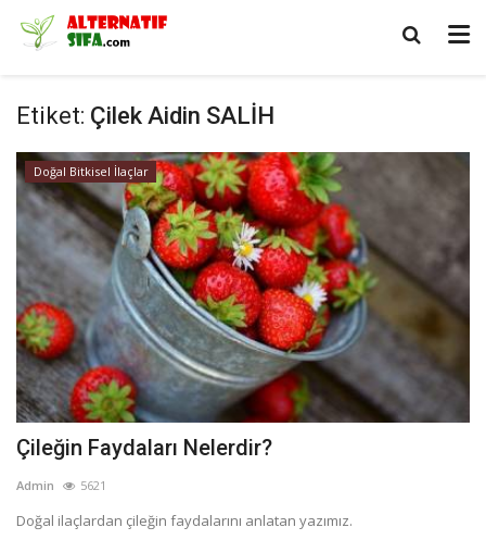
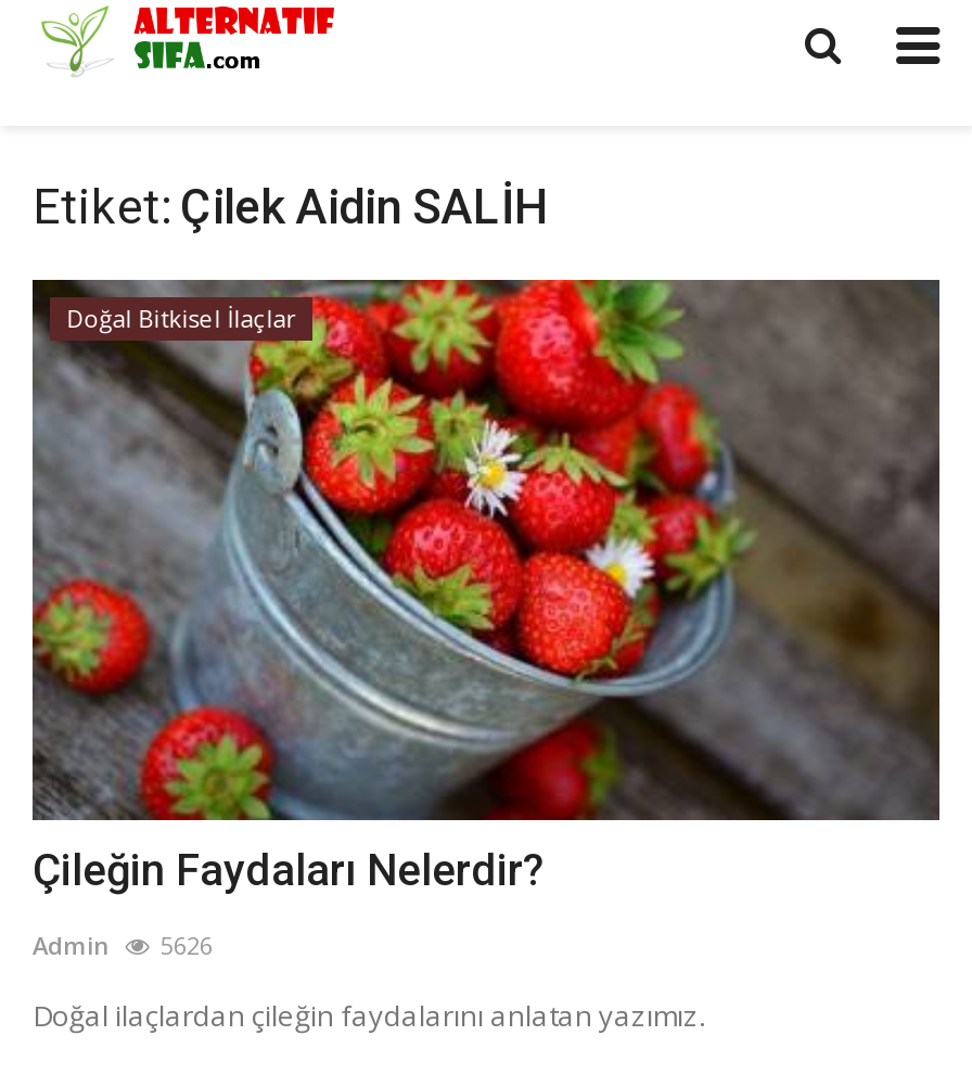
[16,477,106,493] Admin 5621 -> [33,928,213,960] Admin 5626

